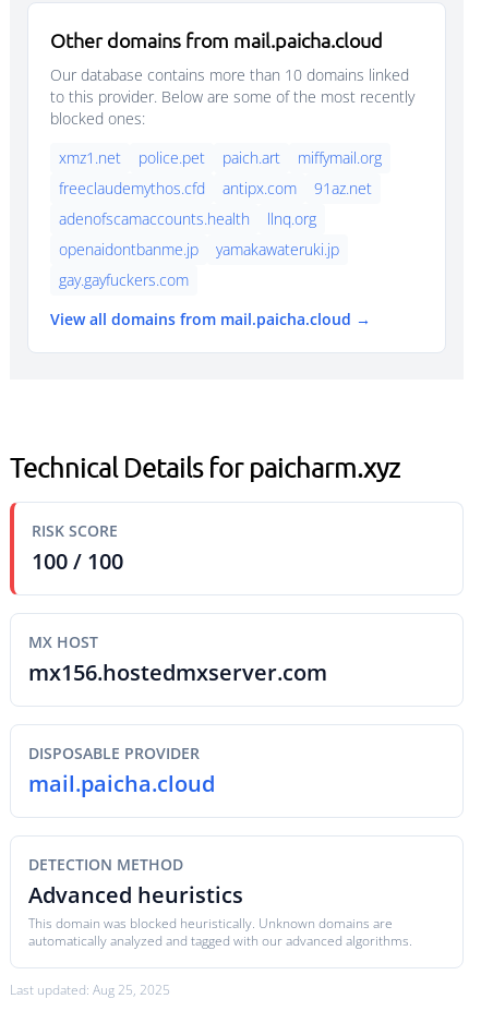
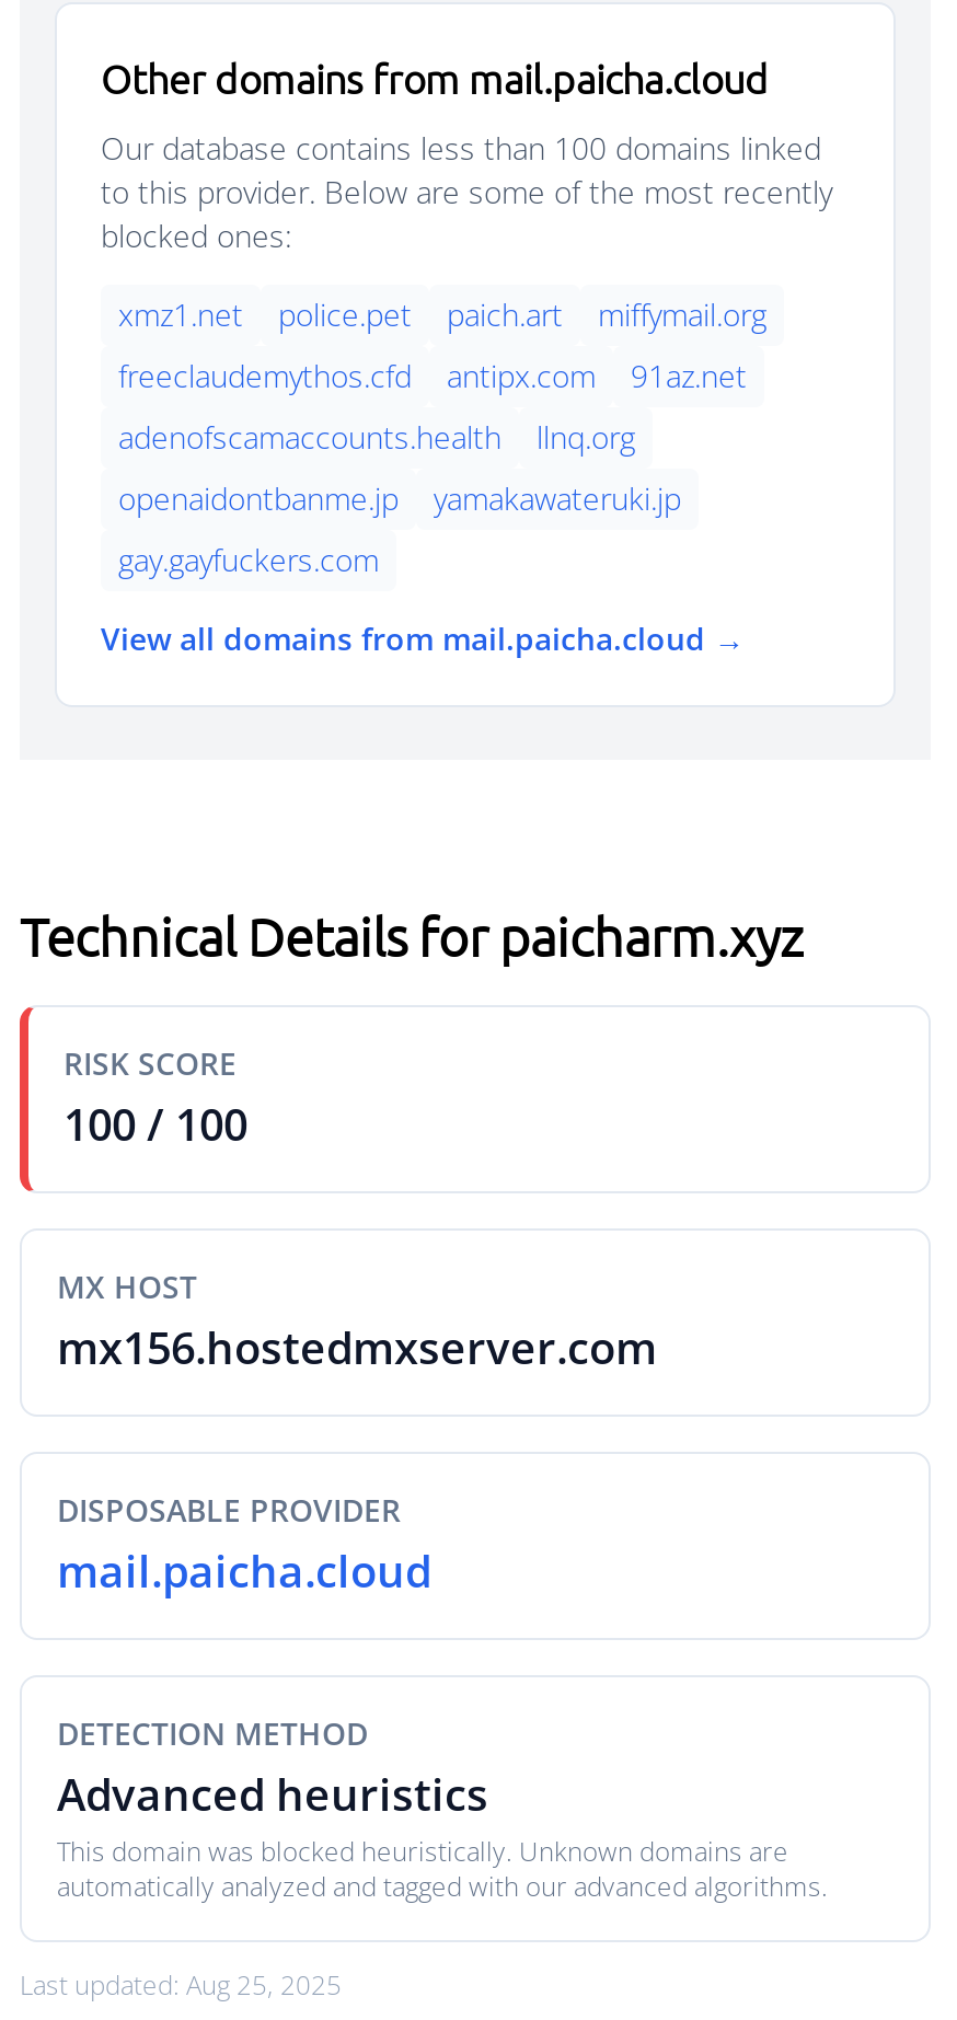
[50,64,409,85] Our database contains more than 10 domains linked -> [101,127,821,169] Our database contains less than 100 domains linked

